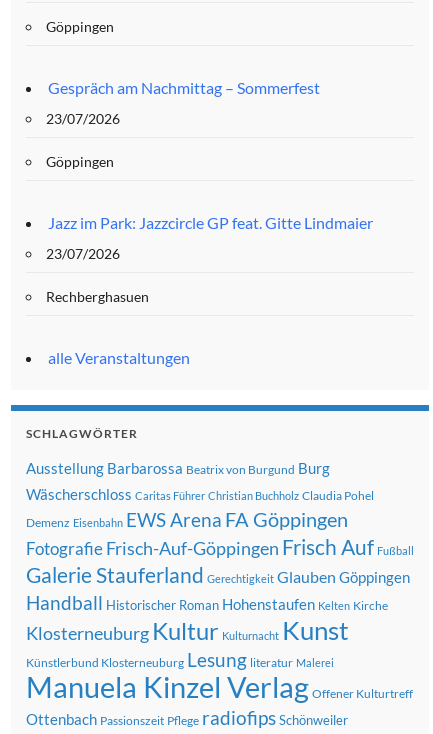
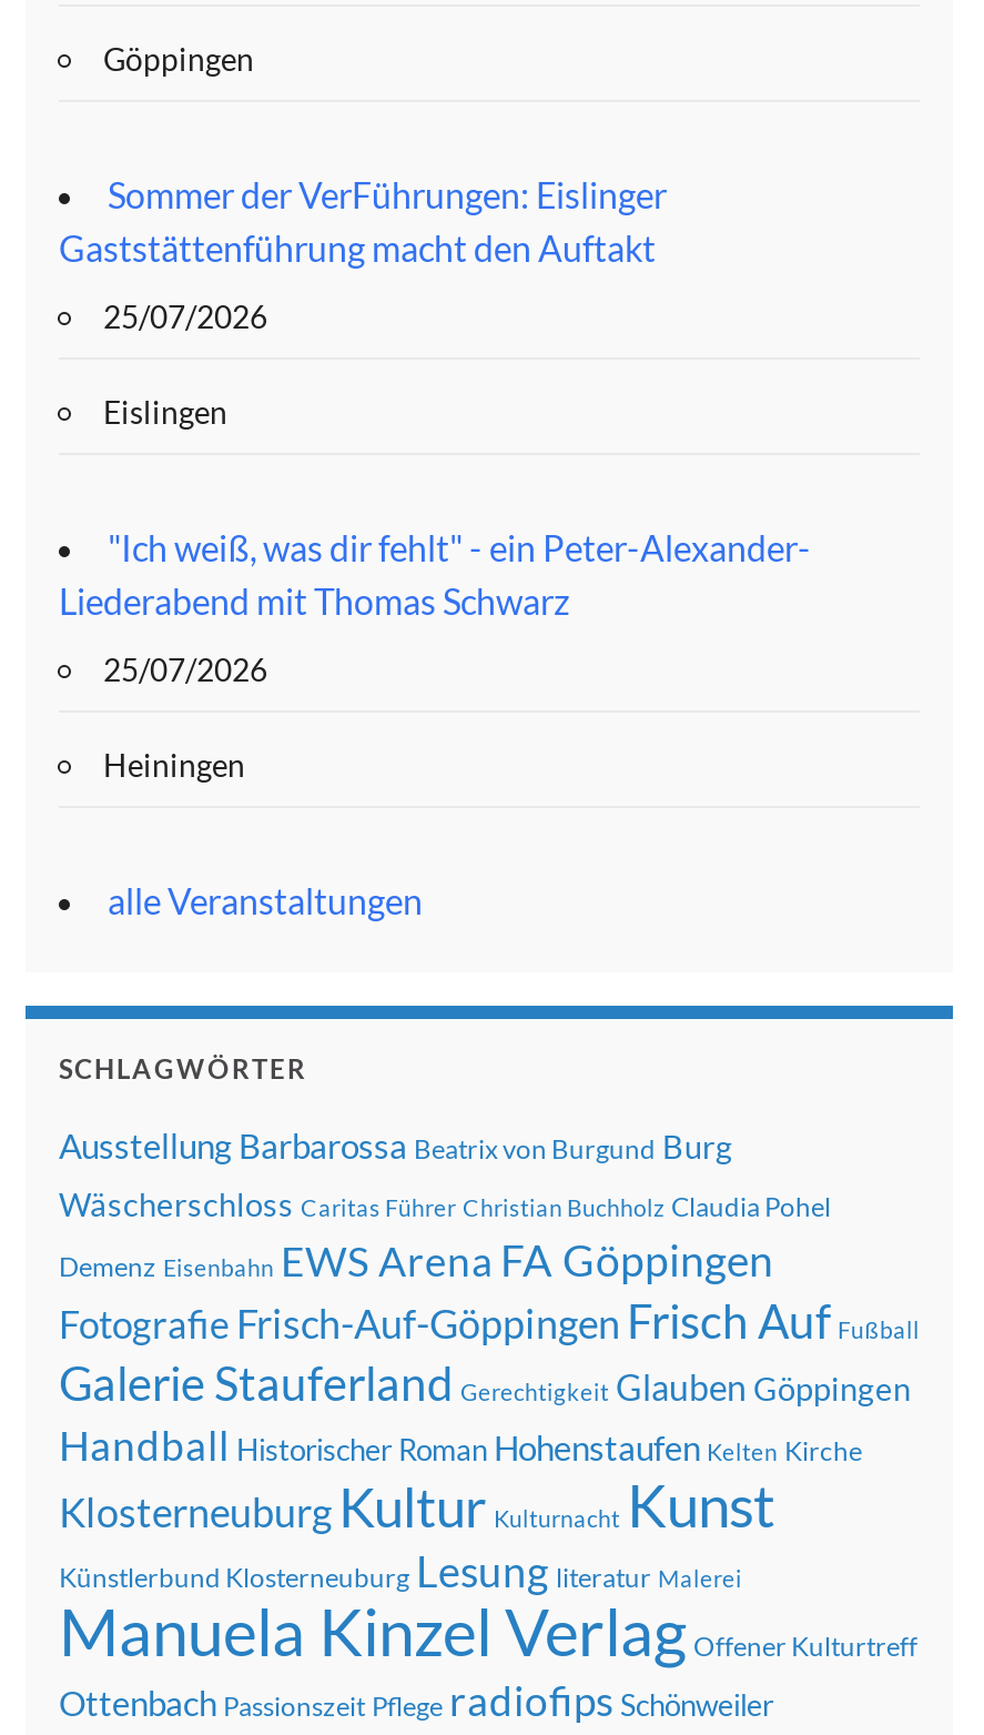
[48,78,320,97] Gespräch am Nachmittag – Sommerfest -> [59,173,667,269] Sommer der VerFührungen: Eislinger | Gaststättenführung macht den Auftakt
[46,110,120,127] 23/07/2026 -> [103,298,267,335] 25/07/2026
[46,153,114,170] Göppingen -> [103,393,227,431] Eislingen
[48,213,373,232] Jazz im Park: Jazzcircle GP feat. Gitte Lindmaier -> [59,526,811,622] "Ich weiß, was dir fehlt" - ein Peter-Alexander- | Liederabend mit Thomas Schwarz
[46,245,120,262] 23/07/2026 -> [103,651,267,688] 25/07/2026
[46,288,149,305] Rechberghasuen -> [103,746,245,784] Heiningen

